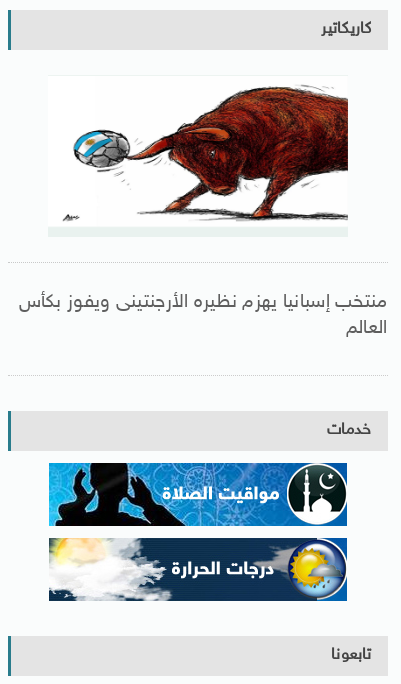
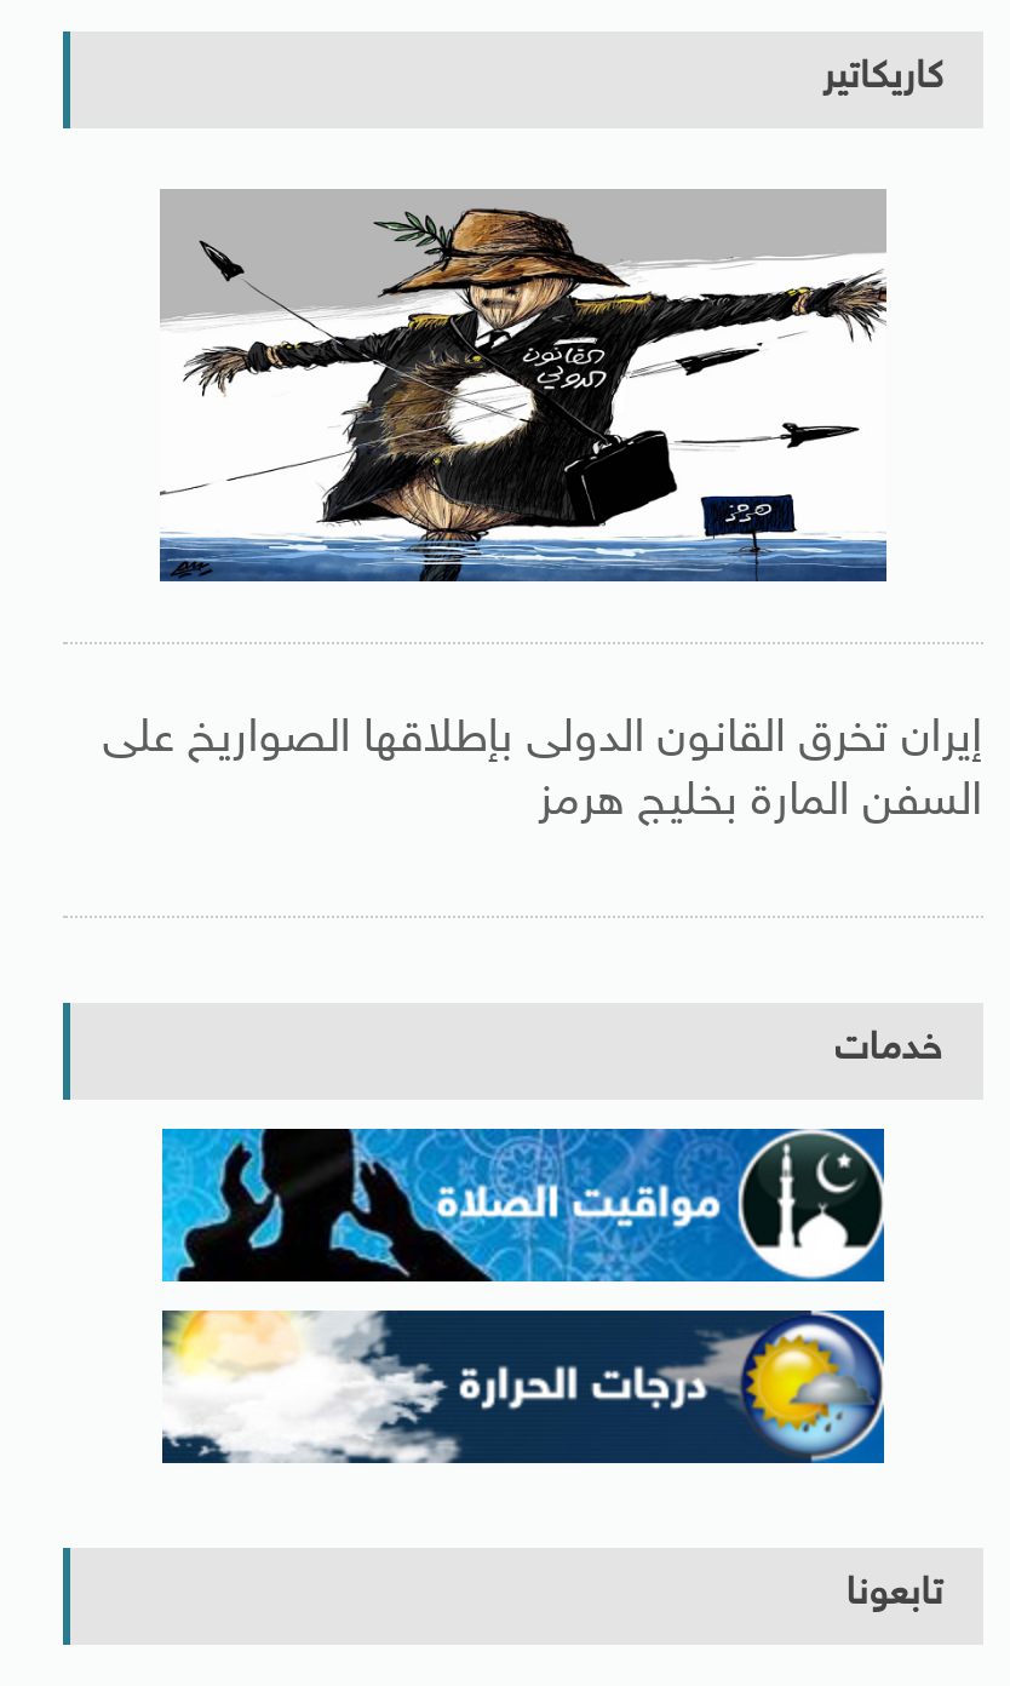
[48,76,349,238] [image] -> [157,188,889,585] [image]
[19,291,388,340] منتخب إسبانيا يهزم نظيره الأرجنتينى ويفوز بكأس | العالم -> [102,712,982,830] إيران تخرق القانون الدولى بإطلاقها الصواريخ على | السفن المارة بخليج هرمز

